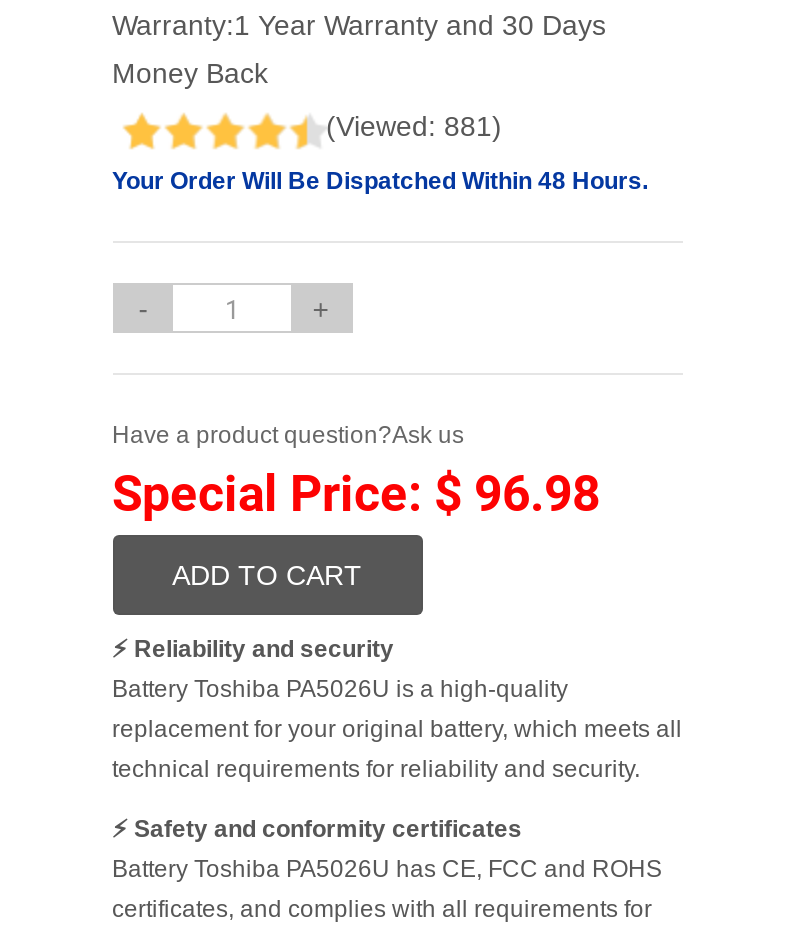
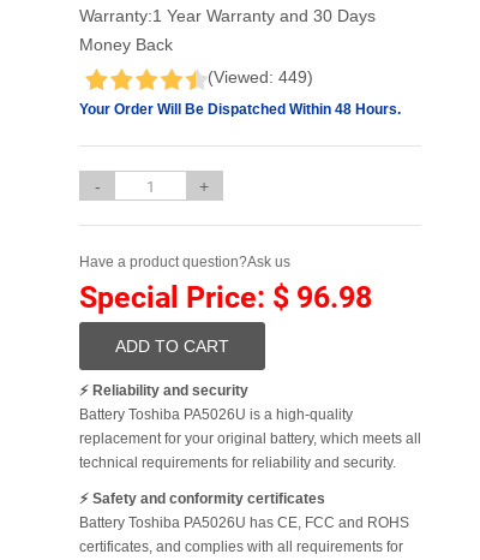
[326,111,502,143] (Viewed: 881) -> [207,67,313,86] (Viewed: 449)

